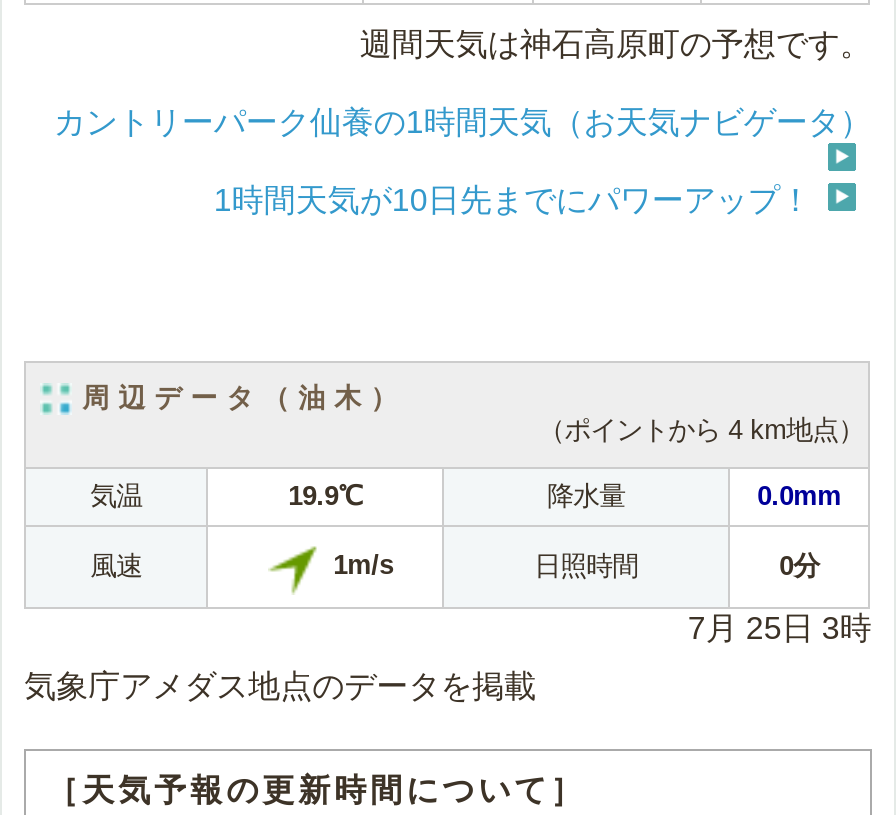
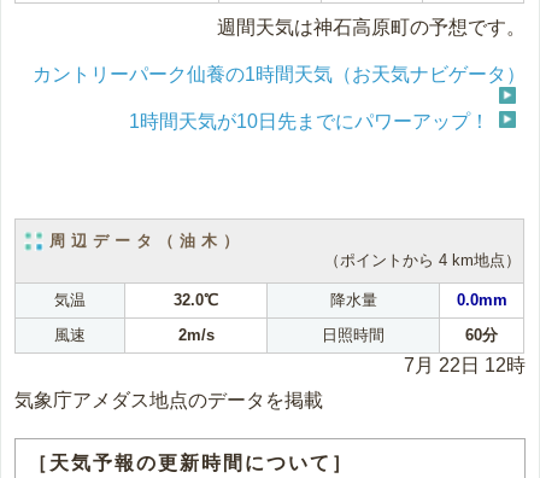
[288,480,362,510] 19.9℃ -> [174,291,218,309] 32.0℃
[333,549,393,579] 1m/s -> [178,326,214,344] 2m/s
[779,550,819,580] 0分 -> [466,326,498,344] 60分
[688,610,872,644] 7月 25日 3時 -> [404,355,525,375] 7月 22日 12時

